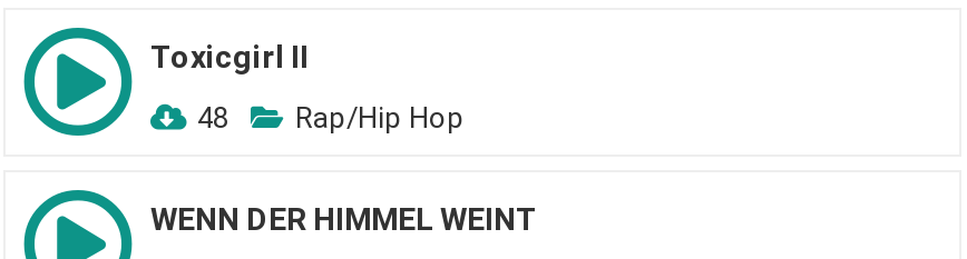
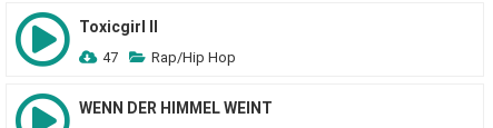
[197,101,465,135] 48 Rap/Hip Hop -> [102,49,236,66] 47 Rap/Hip Hop

